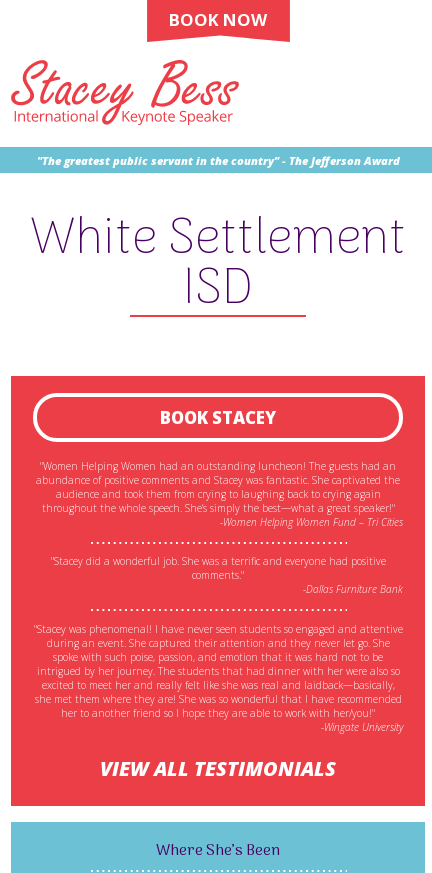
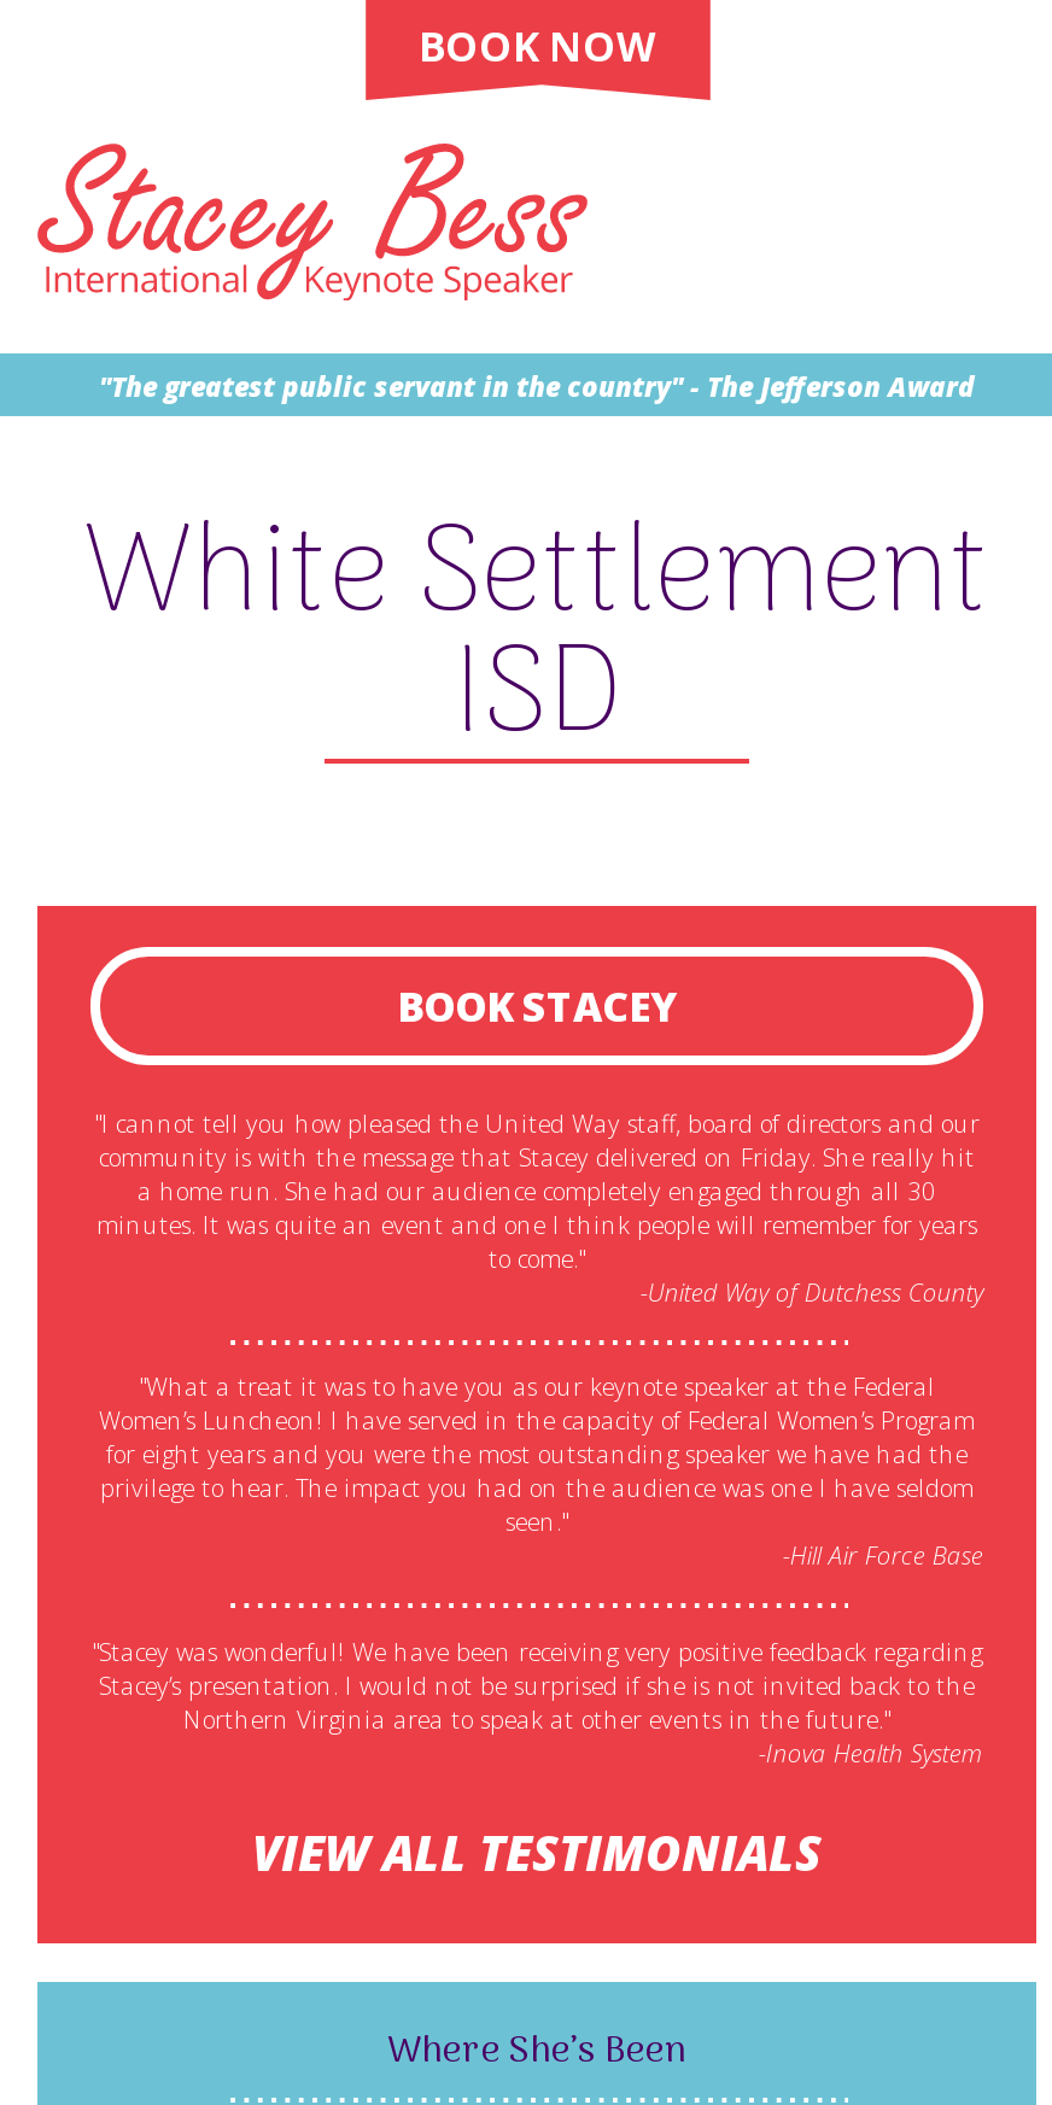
[36,459,403,529] "Women Helping Women had an outstanding luncheon! The guests had an | abundance of positive comments and Stacey was fantastic. She captivated the | audience and took them from crying to laughing back to crying again | throughout the whole speech. She’s simply the best—what a great speaker!" | -Women Helping Women Fund – Tri Cities -> [94,1106,983,1309] "I cannot tell you how pleased the United Way staff, board of directors and our | community is with the message that Stacey delivered on Friday. She really hit | a home run. She had our audience completely engaged through all 30 | minutes. It was quite an event and one I think people will remember for years | to come." | -United Way of Dutchess County
[50,554,403,596] "Stacey did a wonderful job. She was a terrific and everyone had positive | comments." | -Dallas Furniture Bank -> [99,1370,983,1573] "What a treat it was to have you as our keynote speaker at the Federal | Women’s Luncheon! I have served in the capacity of Federal Women’s Program | for eight years and you were the most outstanding speaker we have had the | privilege to hear. The impact you had on the audience was one I have seldom | seen." | -Hill Air Force Base
[33,621,403,733] "Stacey was phenomenal! I have never seen students so engaged and attentive | during an event. She captured their attention and they never let go. She | spoke with such poise, passion, and emotion that it was hard not to be | intrigued by her journey. The students that had dinner with her were also so | excited to meet her and really felt like she was real and laidback—basically, | she met them where they are! She was so wonderful that I have recommended | her to another friend so I hope they are able to work with her/you!" | -Wingate University -> [92,1633,983,1768] "Stacey was wonderful! We have been receiving very positive feedback regarding | Stacey’s presentation. I would not be surprised if she is not invited back to the | Northern Virginia area to speak at other events in the future." | -Inova Health System

